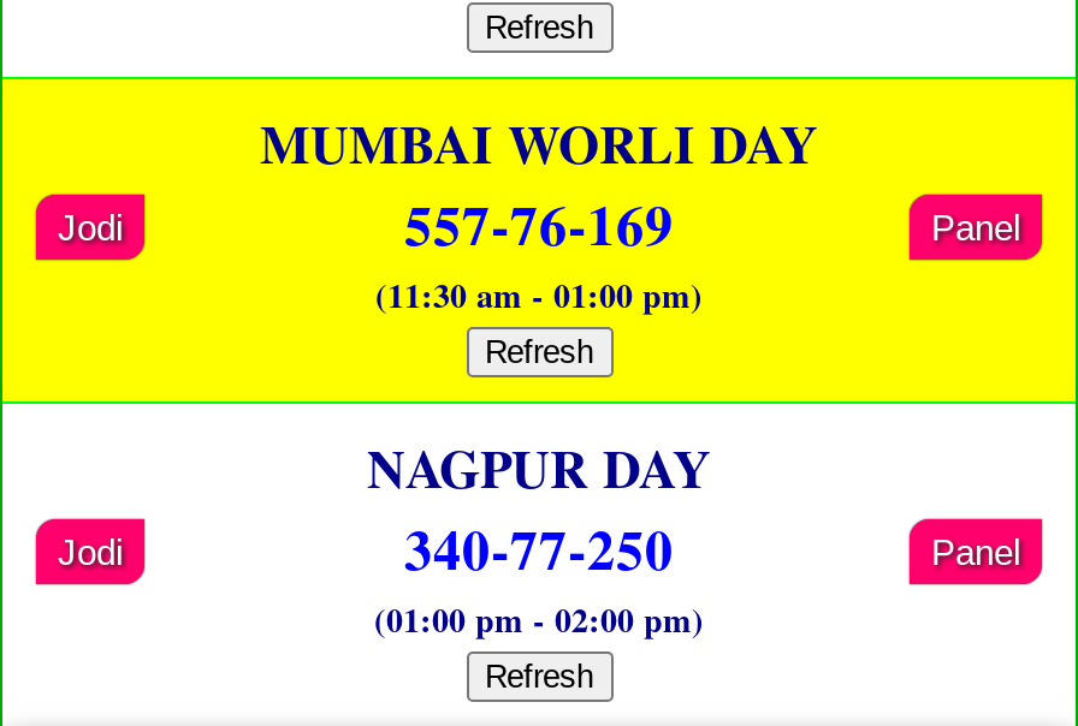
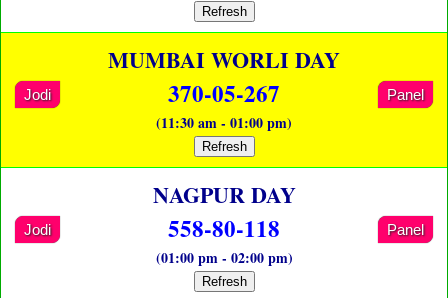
[404,182,674,264] 557-76-169 -> [168,76,280,110] 370-05-267
[404,507,674,588] 340-77-250 -> [168,211,280,245] 558-80-118

